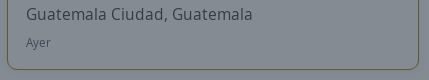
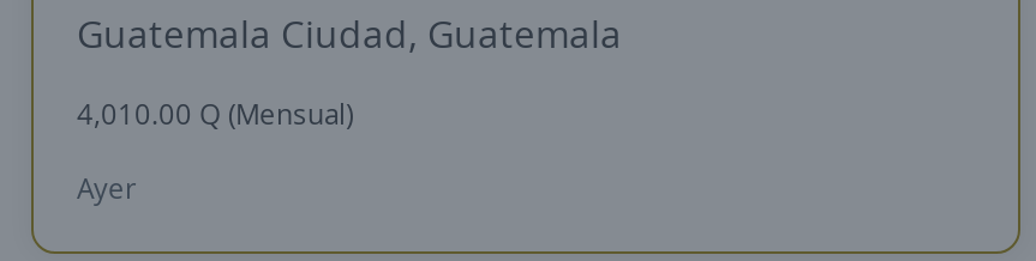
none -> [77,93,353,134] 4,010.00 Q (Mensual)

